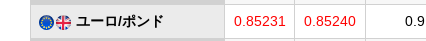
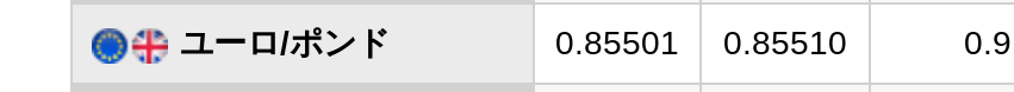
[233,13,285,29] 0.85231 -> [555,23,679,61] 0.85501
[304,13,356,29] 0.85240 -> [723,23,847,61] 0.85510

